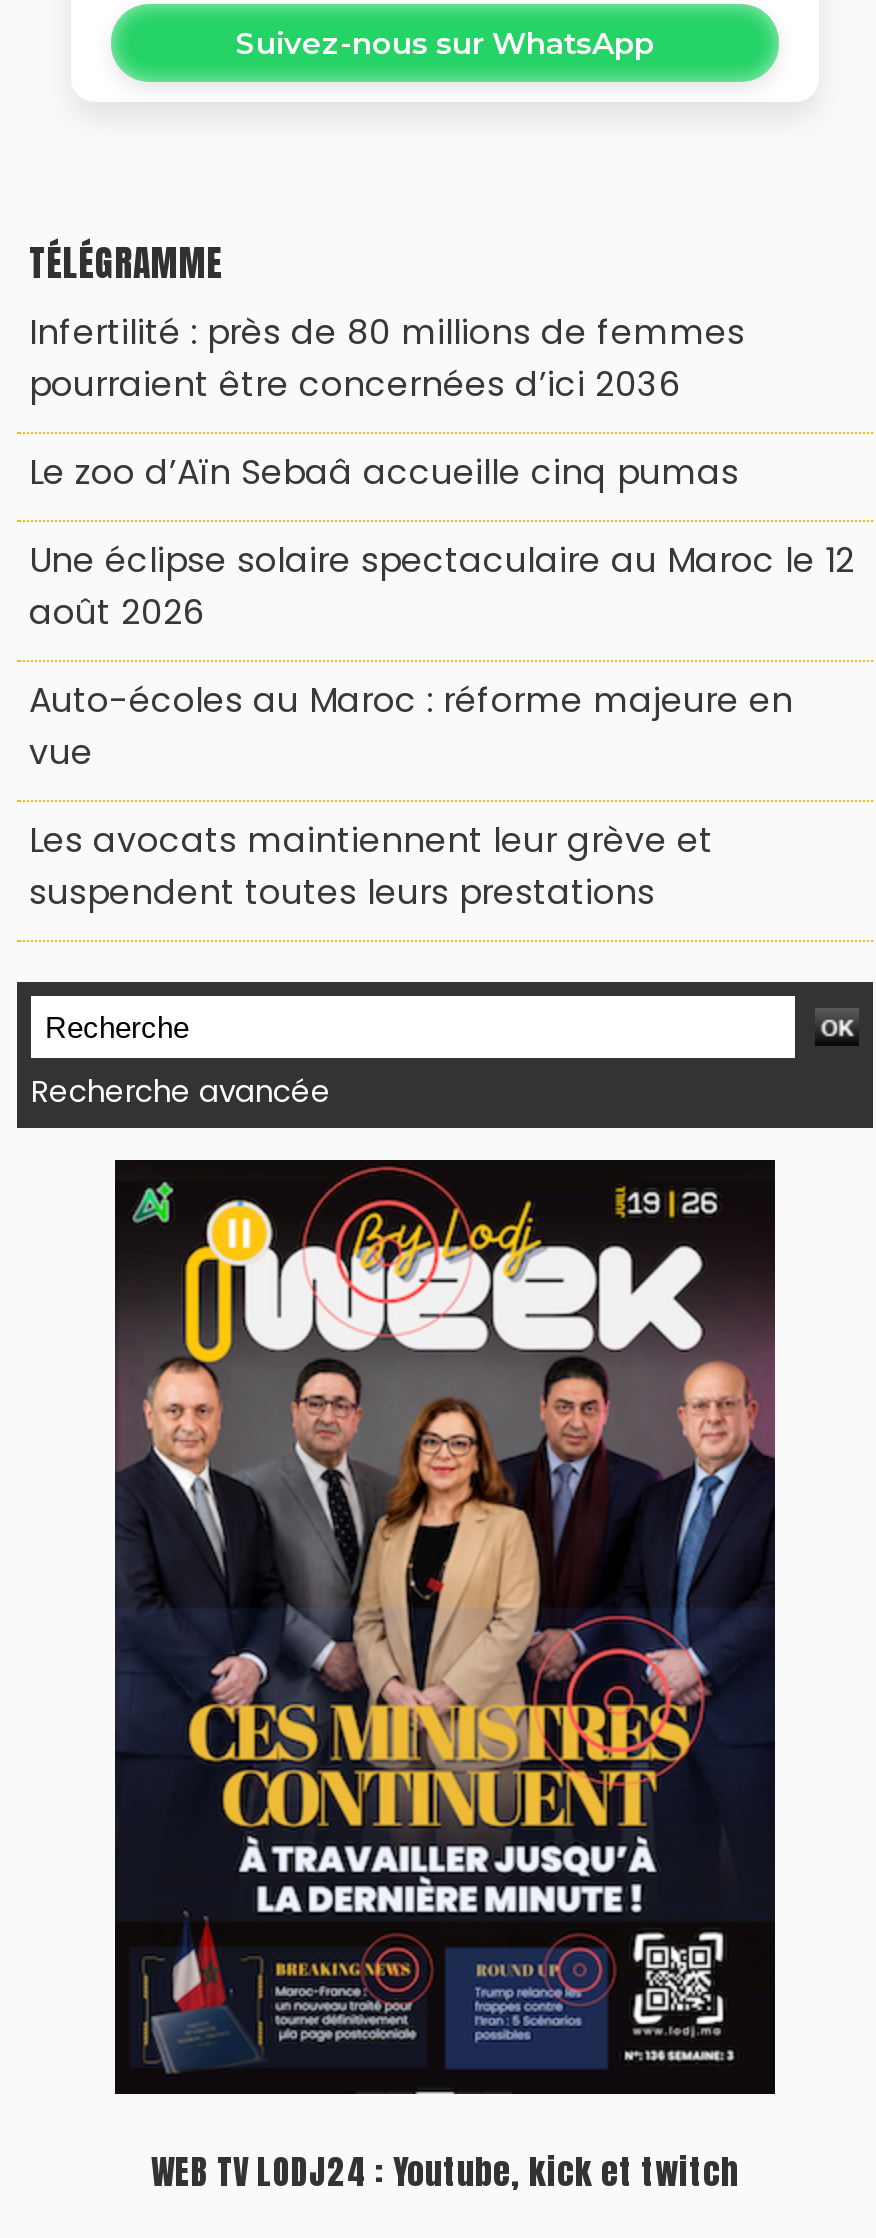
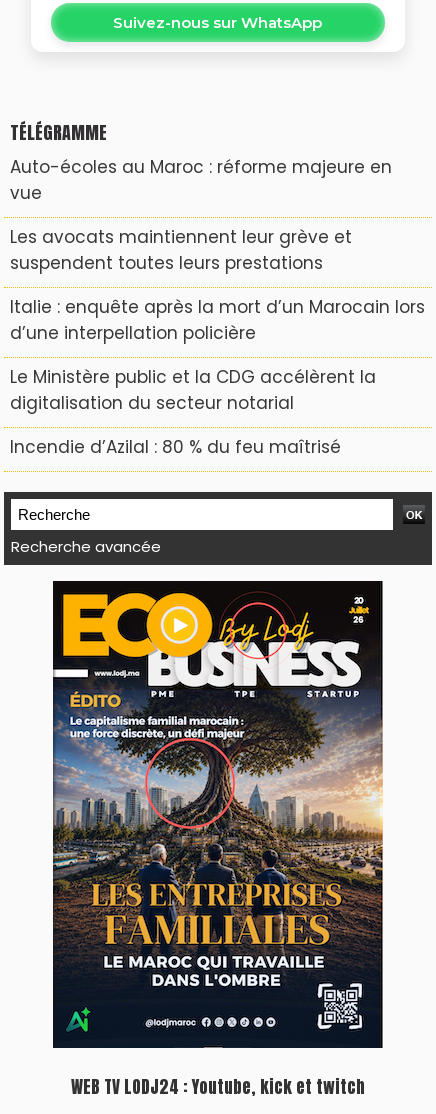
[29,308,855,636] Infertilité : près de 80 millions de femmes | pourraient être concernées d’ici 2036 | Le zoo d’Aïn Sebaâ accueille cinq pumas | Une éclipse solaire spectaculaire au Maroc le 12 | août 2026 -> none
moved [29,676,793,916] -> [10,155,392,275]: Auto-écoles au Maroc : réforme majeure en | vue | Les avocats maintiennent leur grève et | suspendent toutes leurs prestations
none -> [10,295,425,459] Italie : enquête après la mort d’un Marocain lors | d’une interpellation policière | Le Ministère public et la CDG accélèrent la | digitalisation du secteur notarial | Incendie d’Azilal : 80 % du feu maîtrisé
[115,1166,777,2088] [image] -> [53,583,384,1046] [image]

